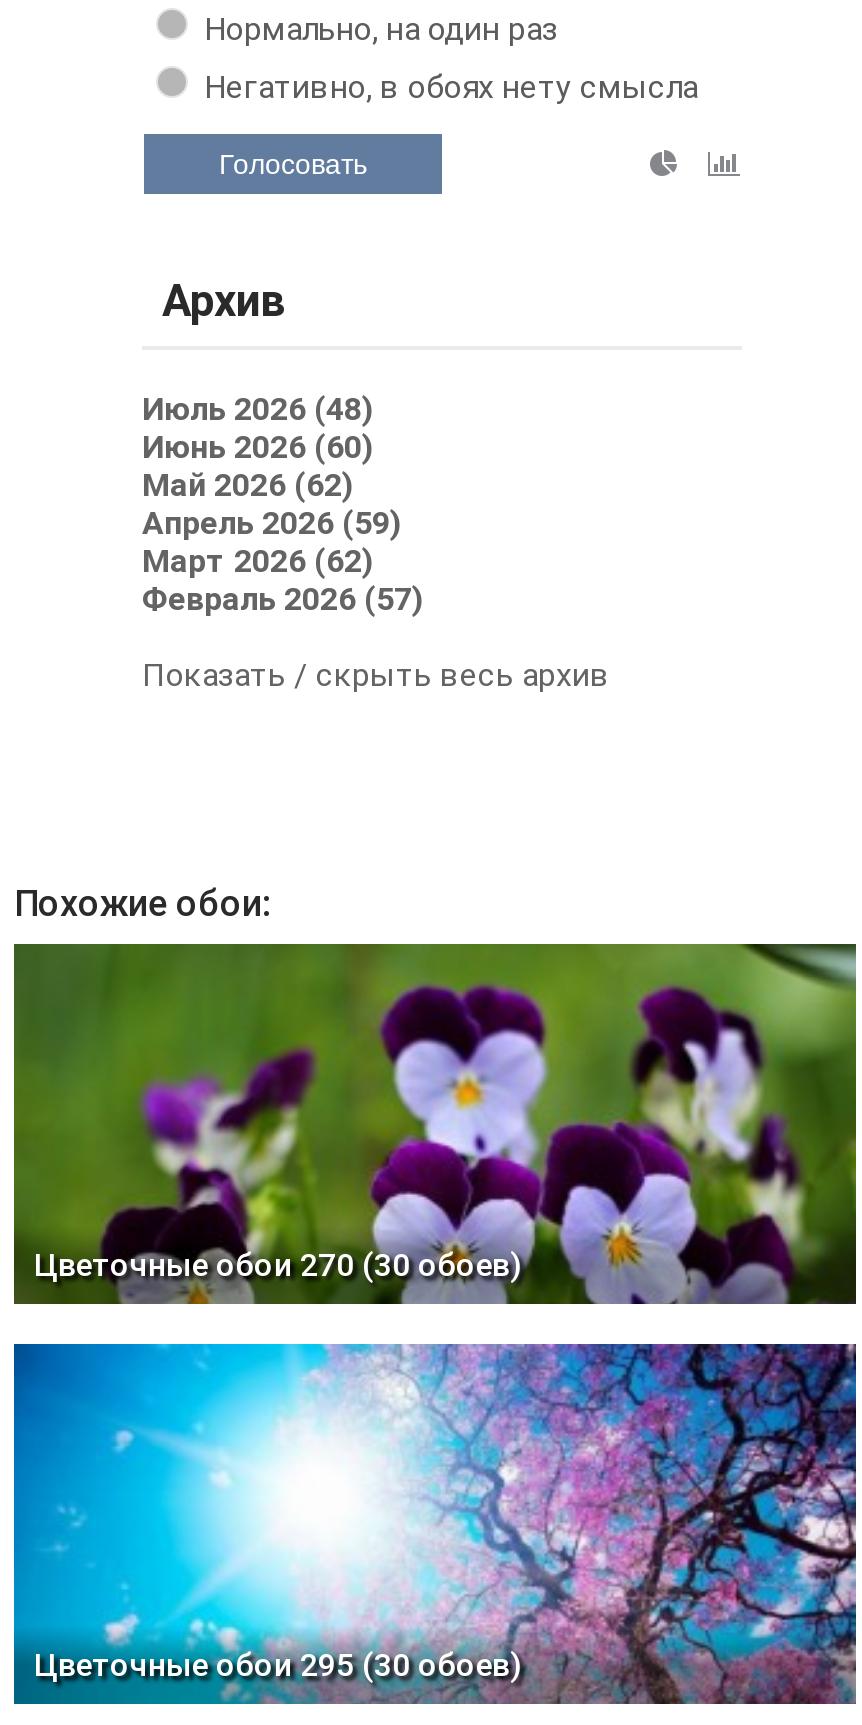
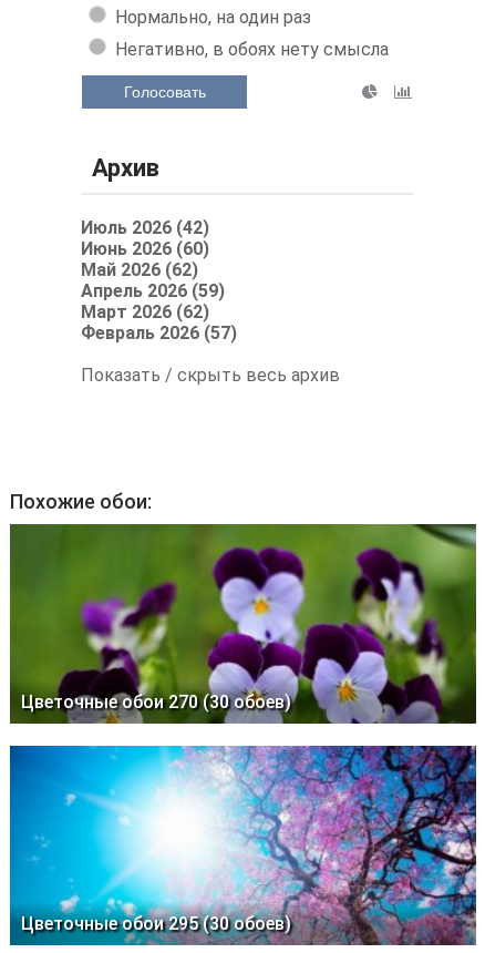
[142,390,374,428] Июль 2026 (48) -> [81,217,209,238] Июль 2026 (42)

